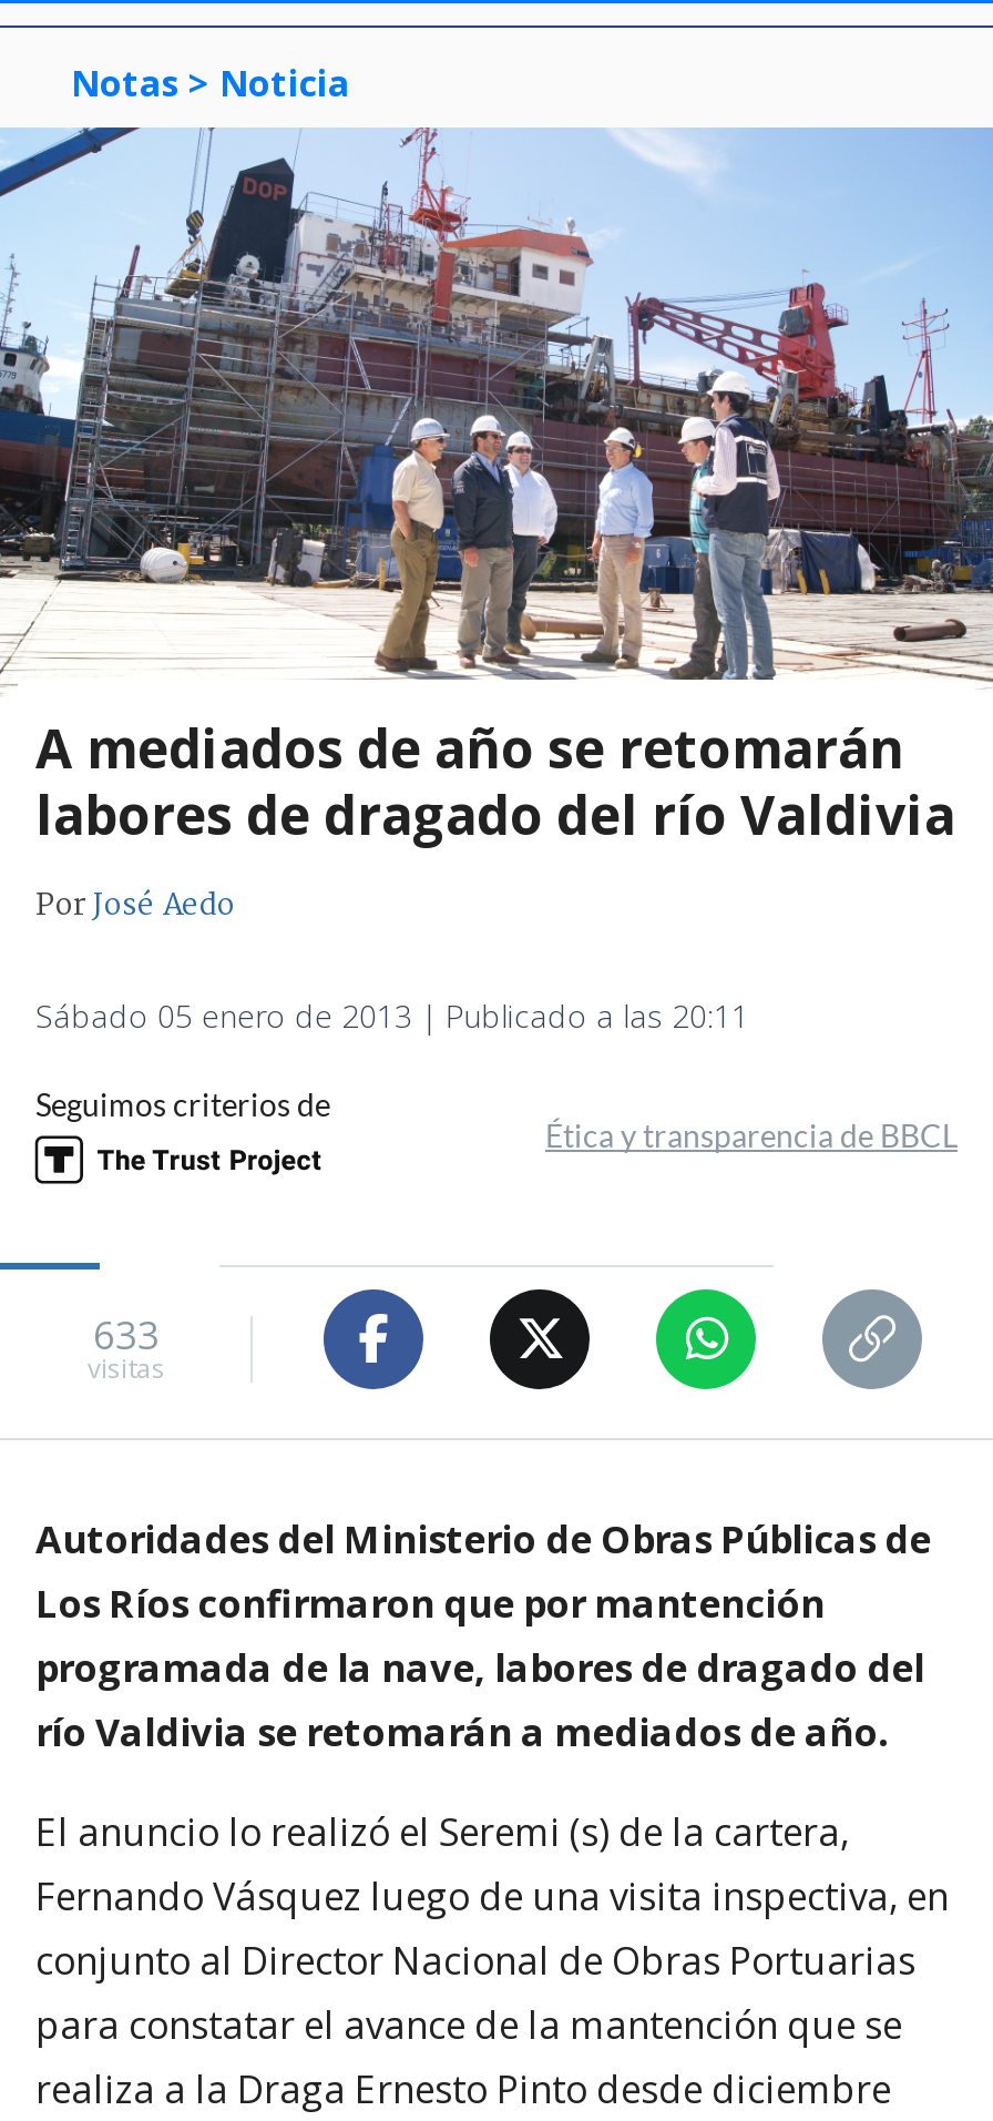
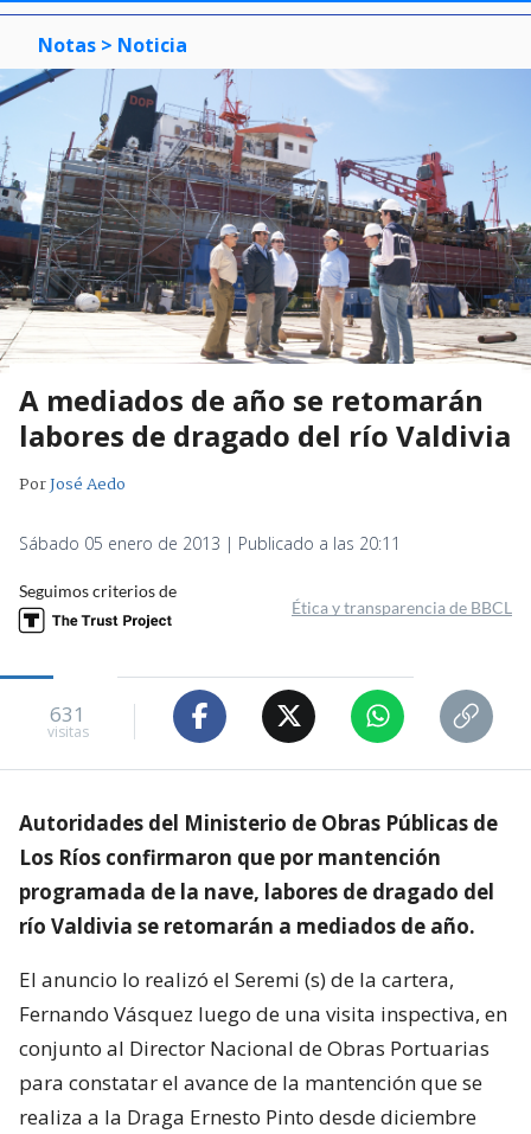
[93,1310,160,1361] 633 -> [50,701,85,728] 631

